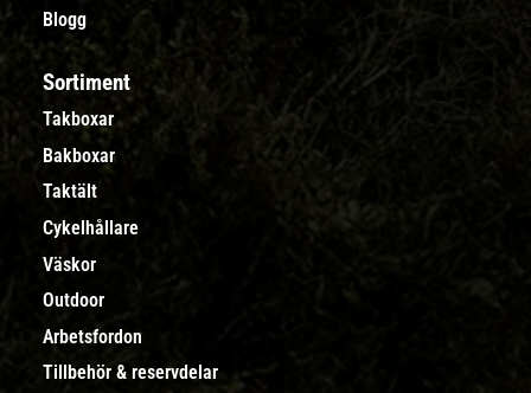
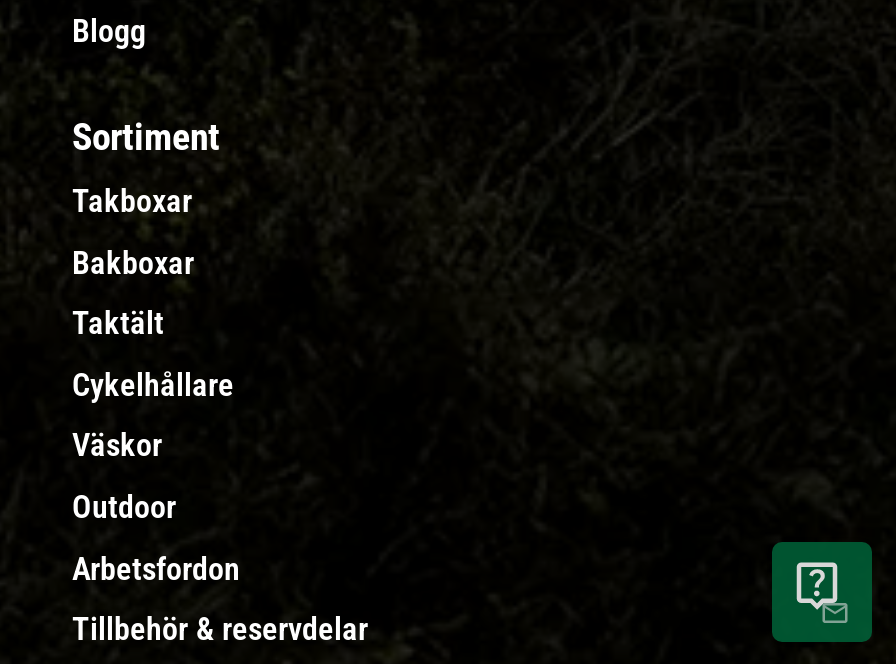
none -> [770,540,874,644] [image]

